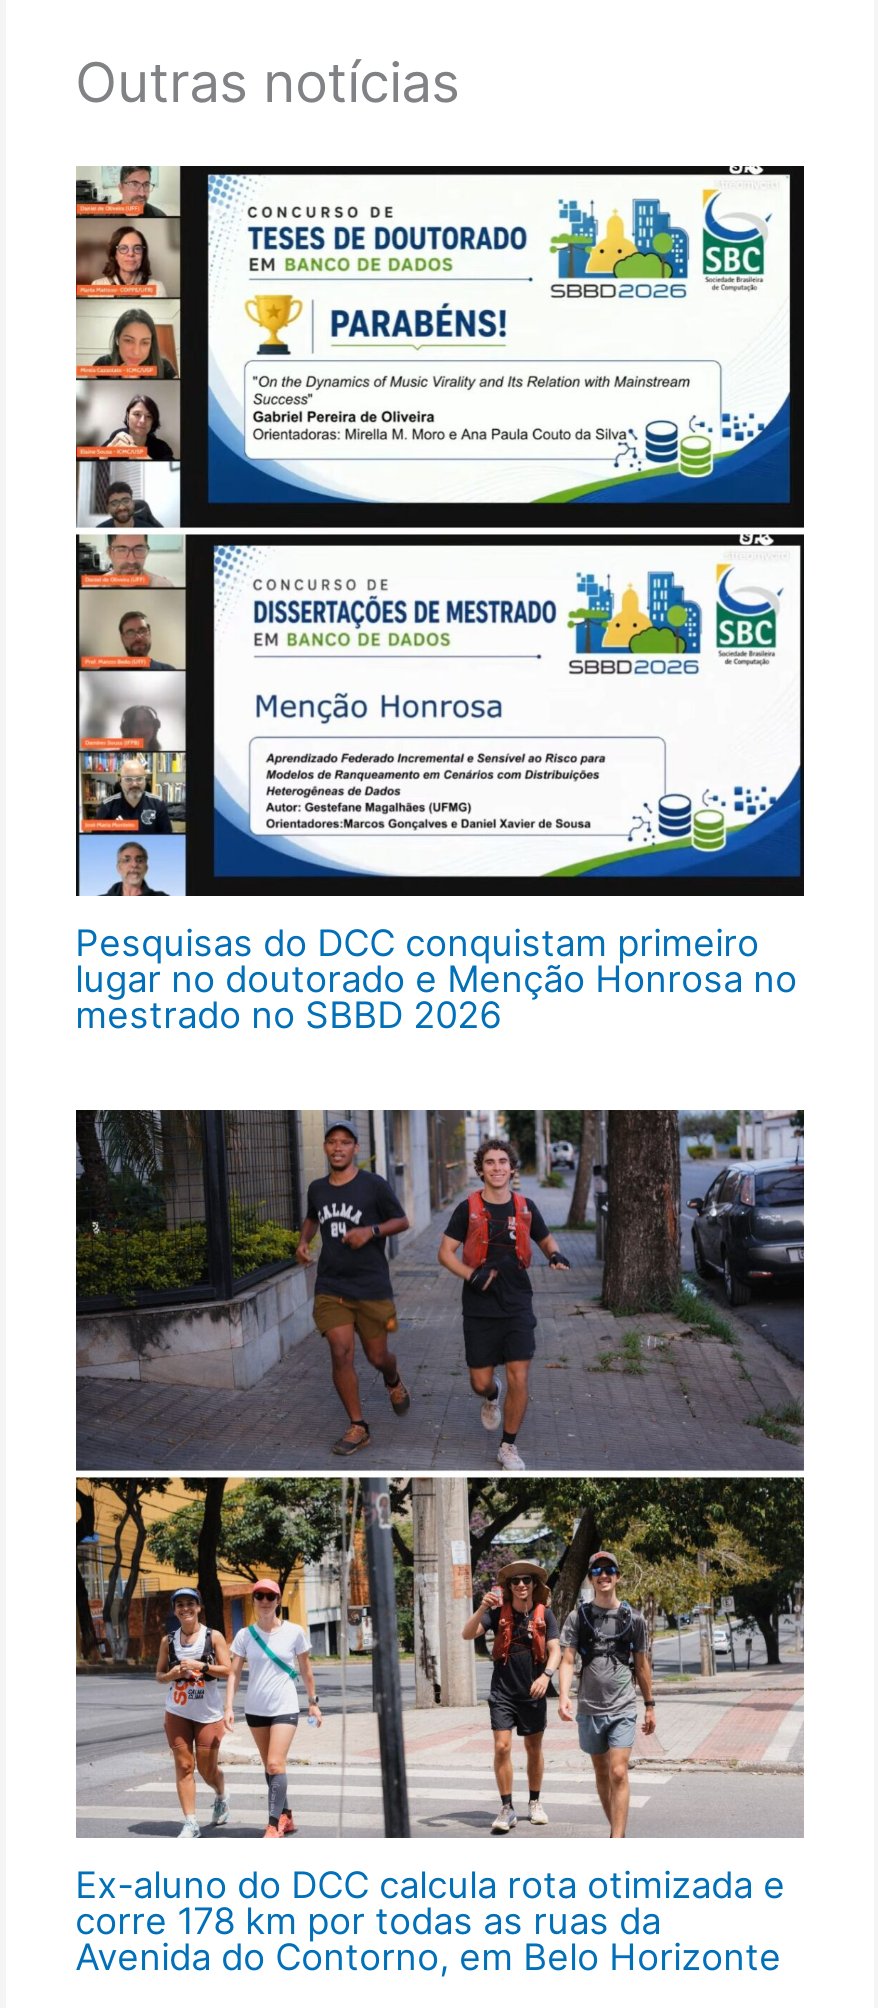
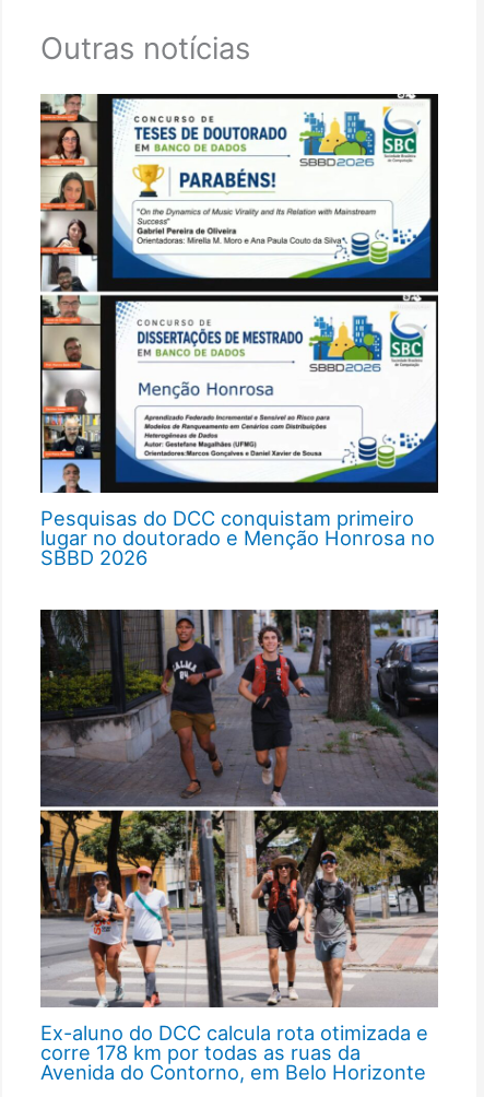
[75,992,501,1036] mestrado no SBBD 2026 -> [40,545,147,569] SBBD 2026

